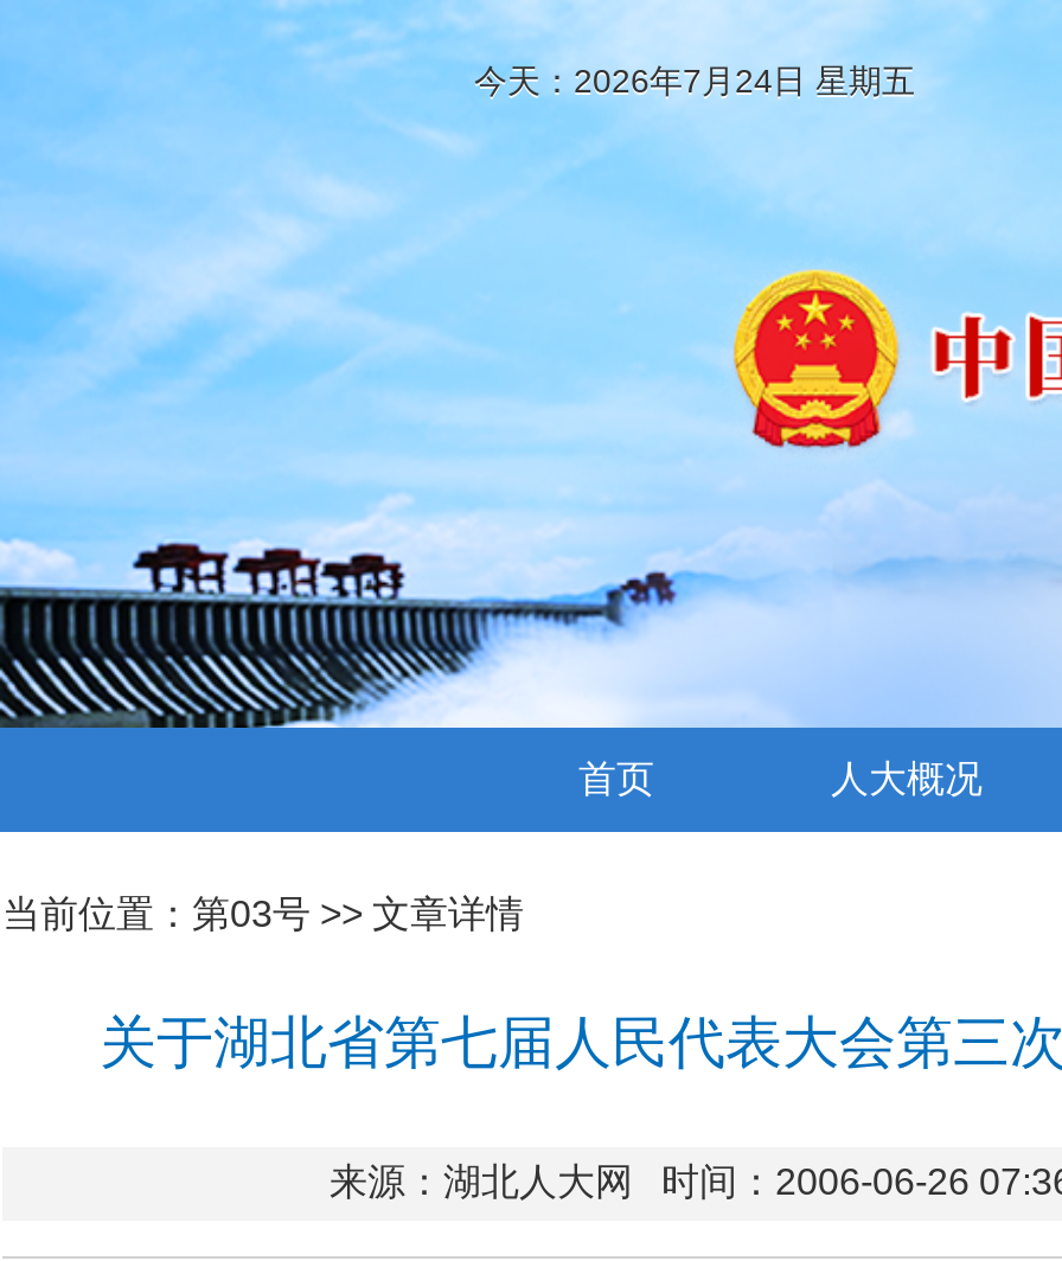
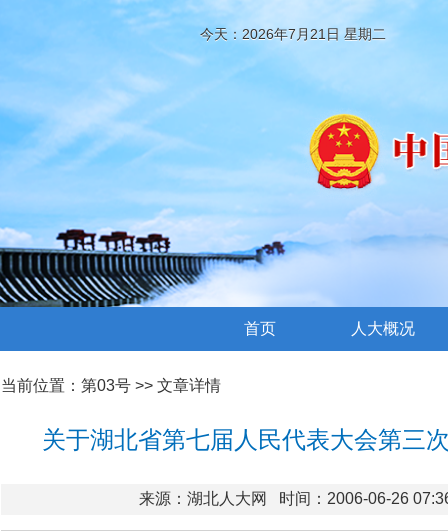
[474,62,915,100] 今天：2026年7月24日 星期五 -> [200,26,386,42] 今天：2026年7月21日 星期二

